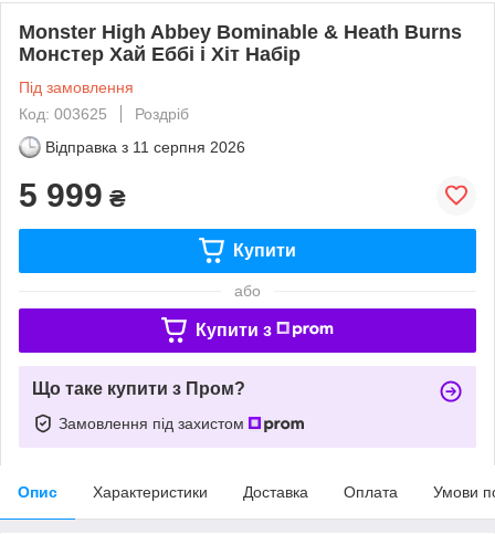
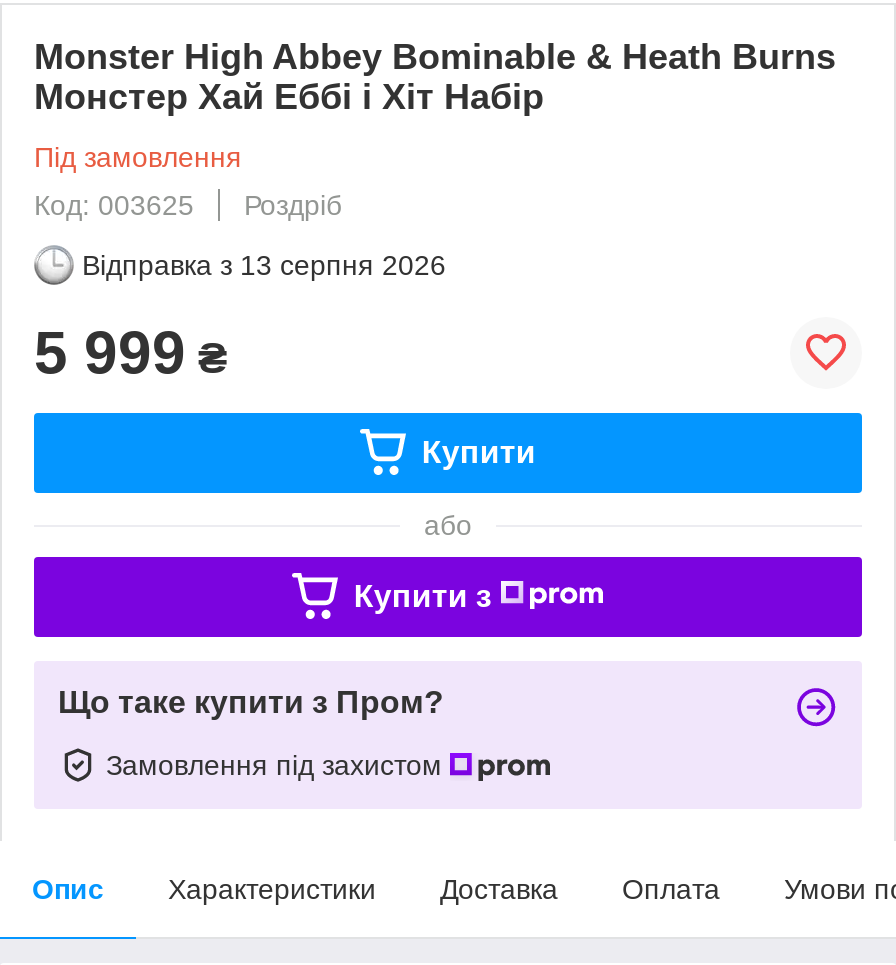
[45,138,245,156] Відправка з 11 серпня 2026 -> [82,249,446,281] Відправка з 13 серпня 2026

